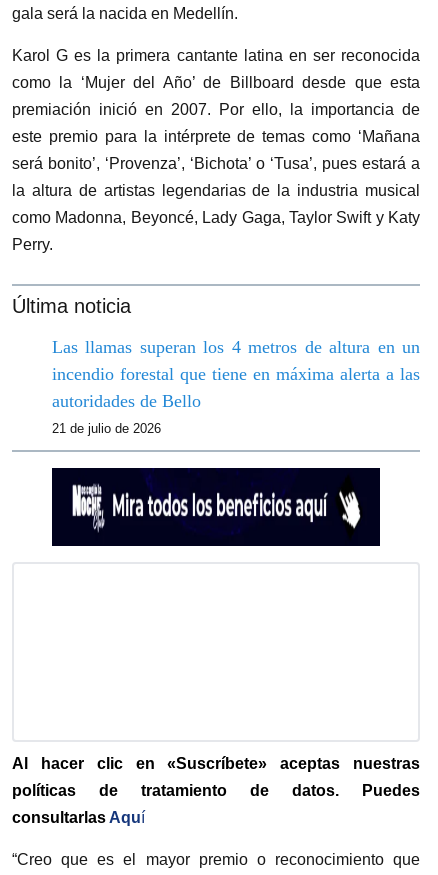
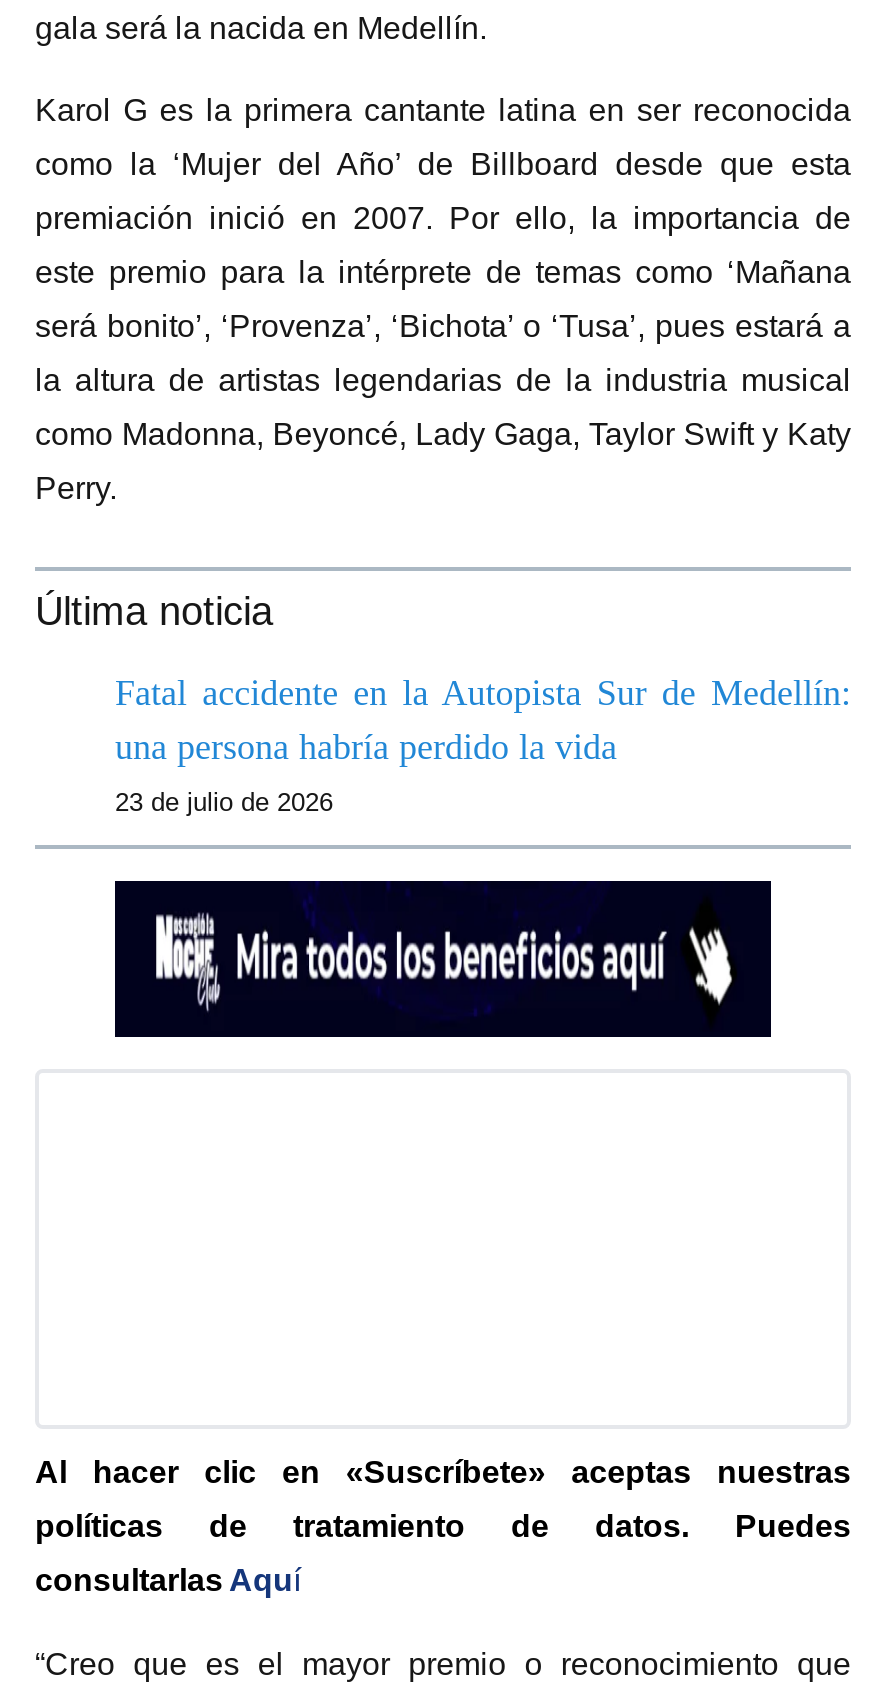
[52,337,420,411] Las llamas superan los 4 metros de altura en un | incendio forestal que tiene en máxima alerta a las | autoridades de Bello -> [115,673,851,767] Fatal accidente en la Autopista Sur de Medellín: | una persona habría perdido la vida
[52,421,161,436] 21 de julio de 2026 -> [115,787,333,817] 23 de julio de 2026

